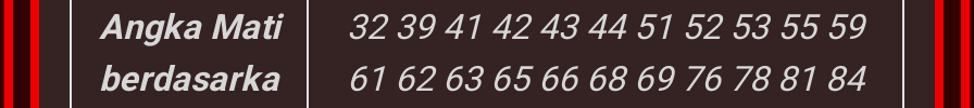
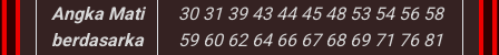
[99,6,864,48] Angka Mati 32 39 41 42 43 44 51 52 53 55 59 -> [51,3,443,24] Angka Mati 30 31 39 43 44 45 48 53 54 56 58
[99,58,864,99] berdasarka 61 62 63 65 66 68 69 76 78 81 84 -> [51,30,443,51] berdasarka 59 60 62 64 66 67 68 69 71 76 81

